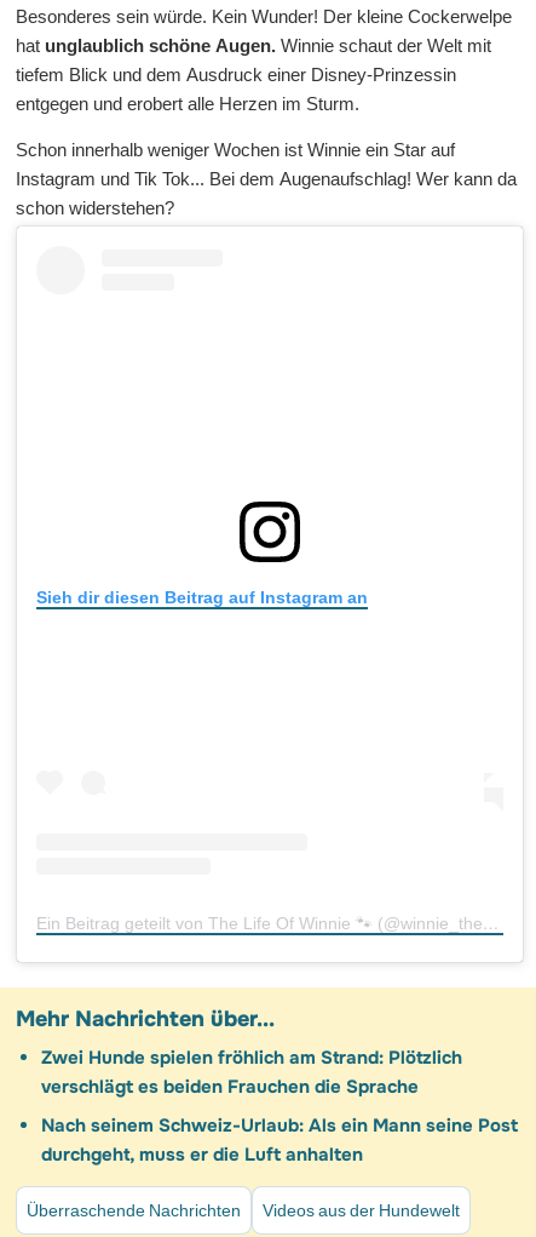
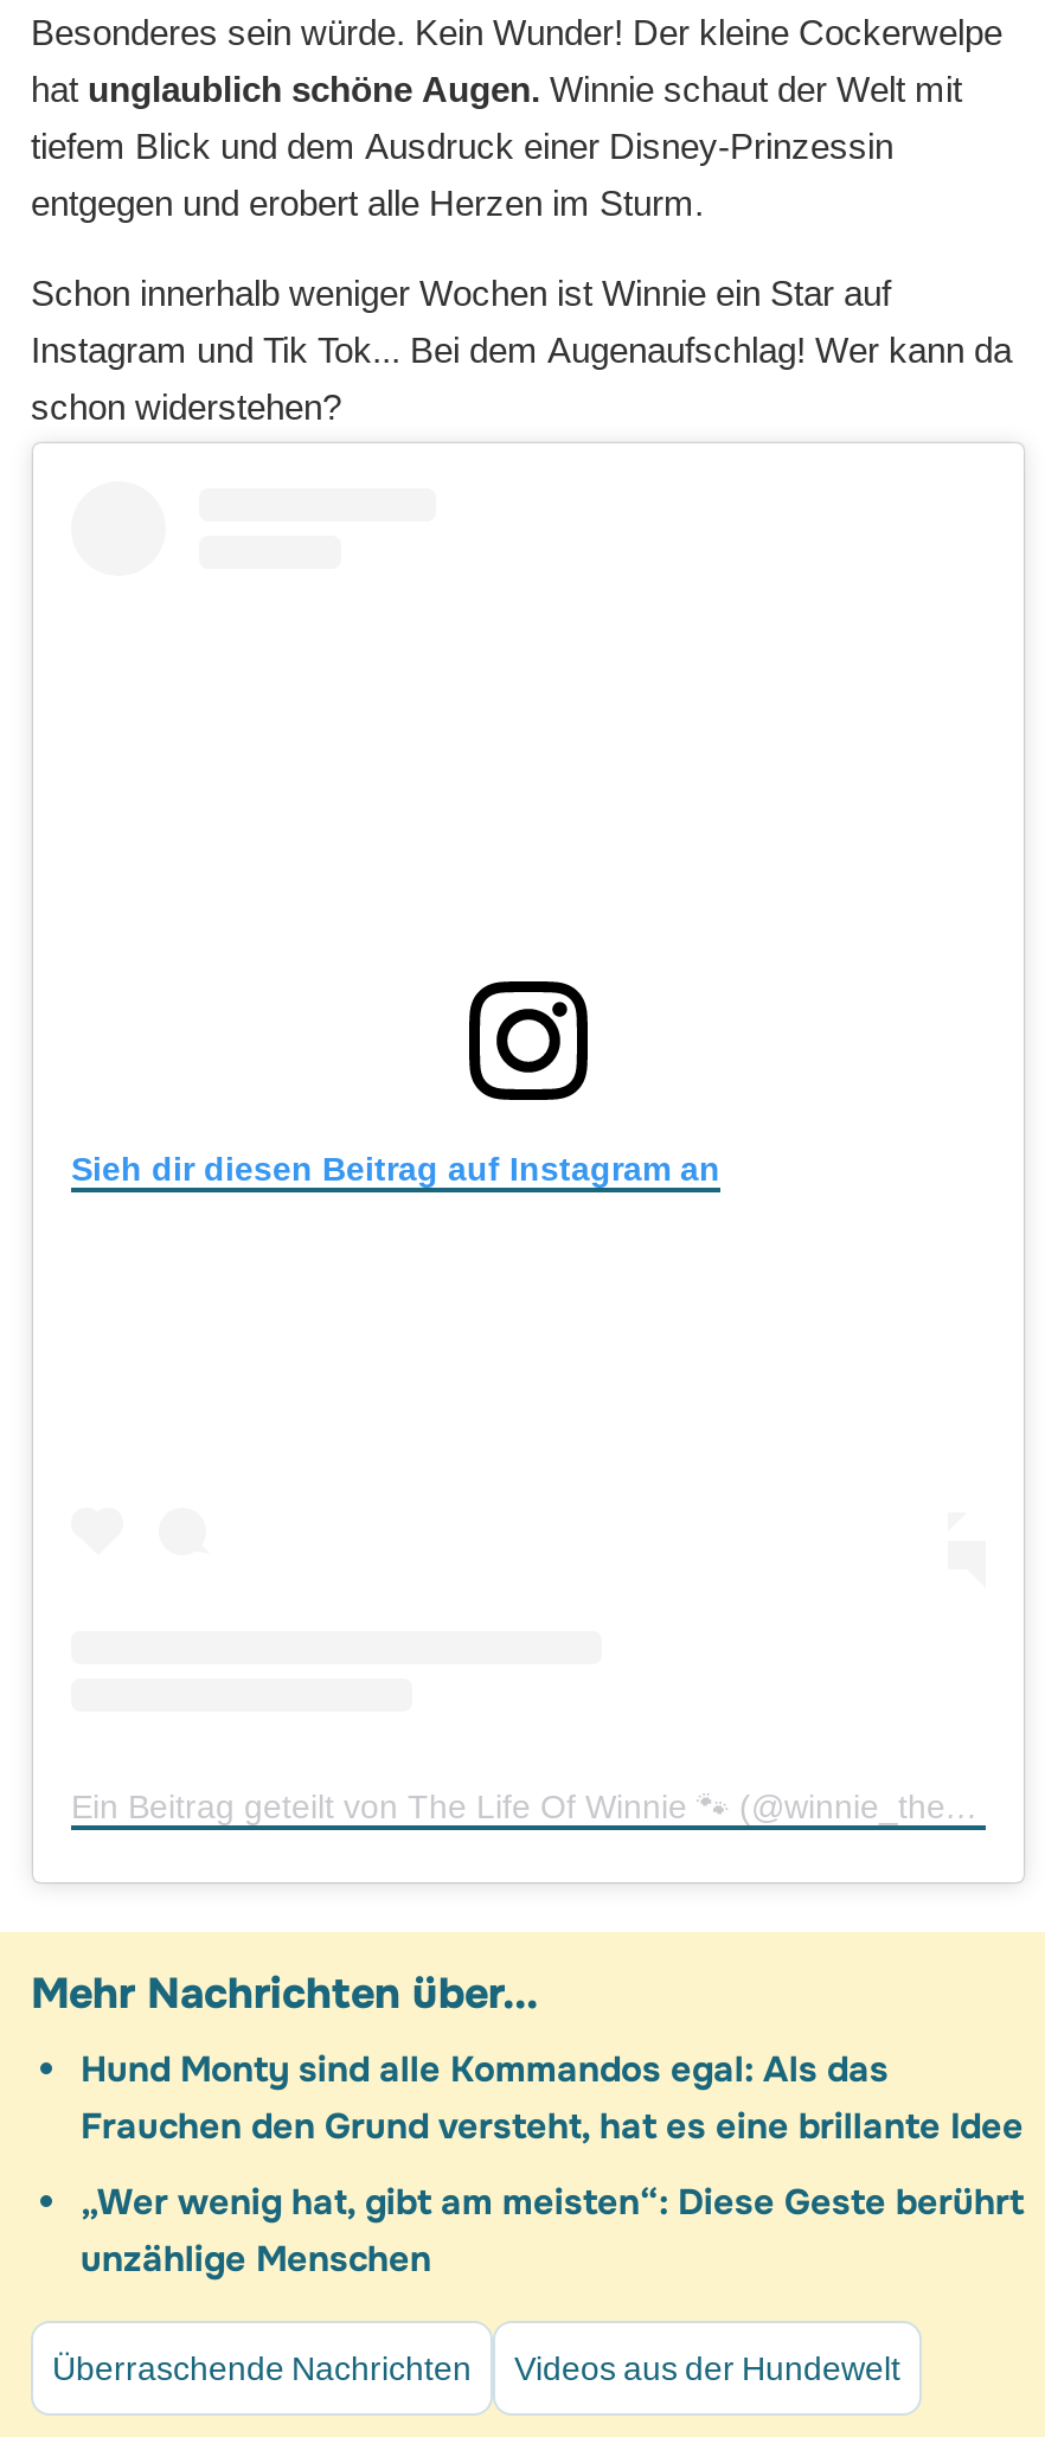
[41,1046,462,1099] Zwei Hunde spielen fröhlich am Strand: Plötzlich | verschlägt es beiden Frauchen die Sprache -> [81,2046,1024,2151] Hund Monty sind alle Kommandos egal: Als das | Frauchen den Grund versteht, hat es eine brillante Idee
[41,1114,518,1167] Nach seinem Schweiz-Urlaub: Als ein Mann seine Post | durchgeht, muss er die Luft anhalten -> [81,2179,1024,2283] „Wer wenig hat, gibt am meisten“: Diese Geste berührt | unzählige Menschen

